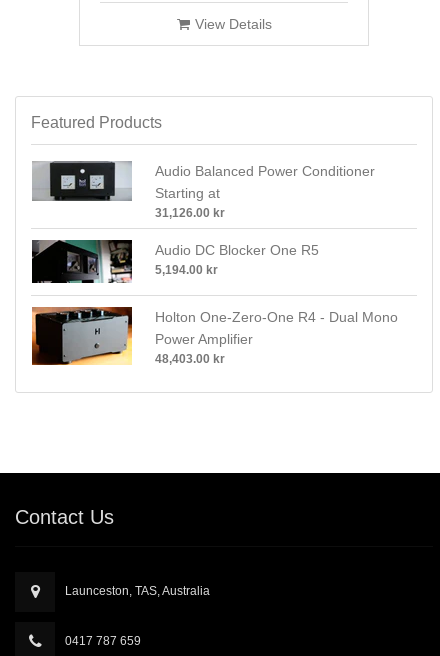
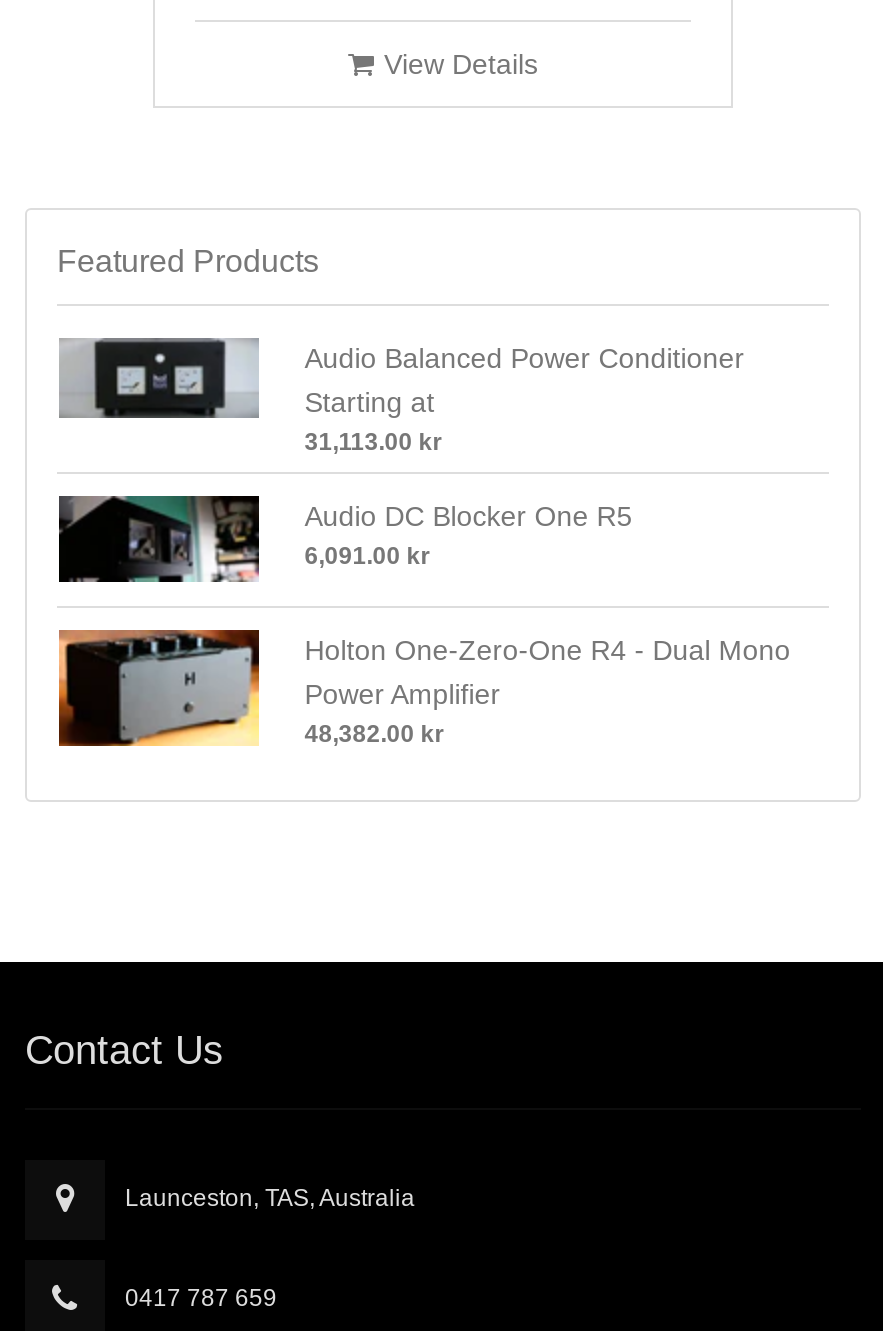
[155,206,225,220] 31,126.00 kr -> [305,427,443,455] 31,113.00 kr
[155,263,218,277] 5,194.00 kr -> [305,541,431,569] 6,091.00 kr
[155,352,225,366] 48,403.00 kr -> [305,719,445,747] 48,382.00 kr

